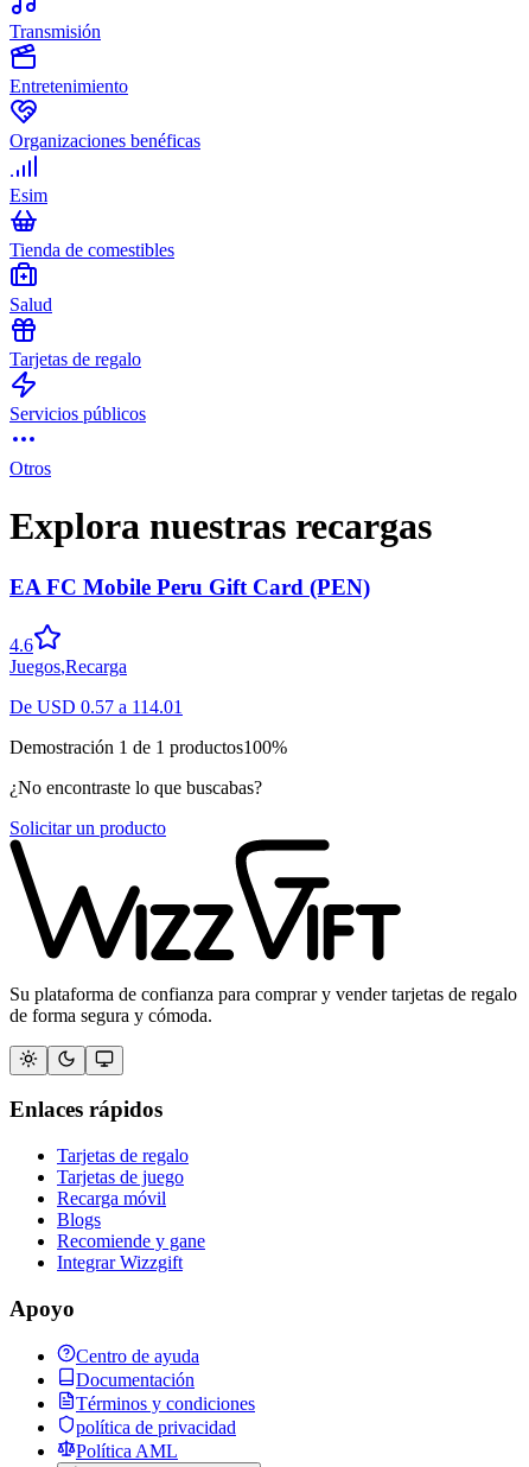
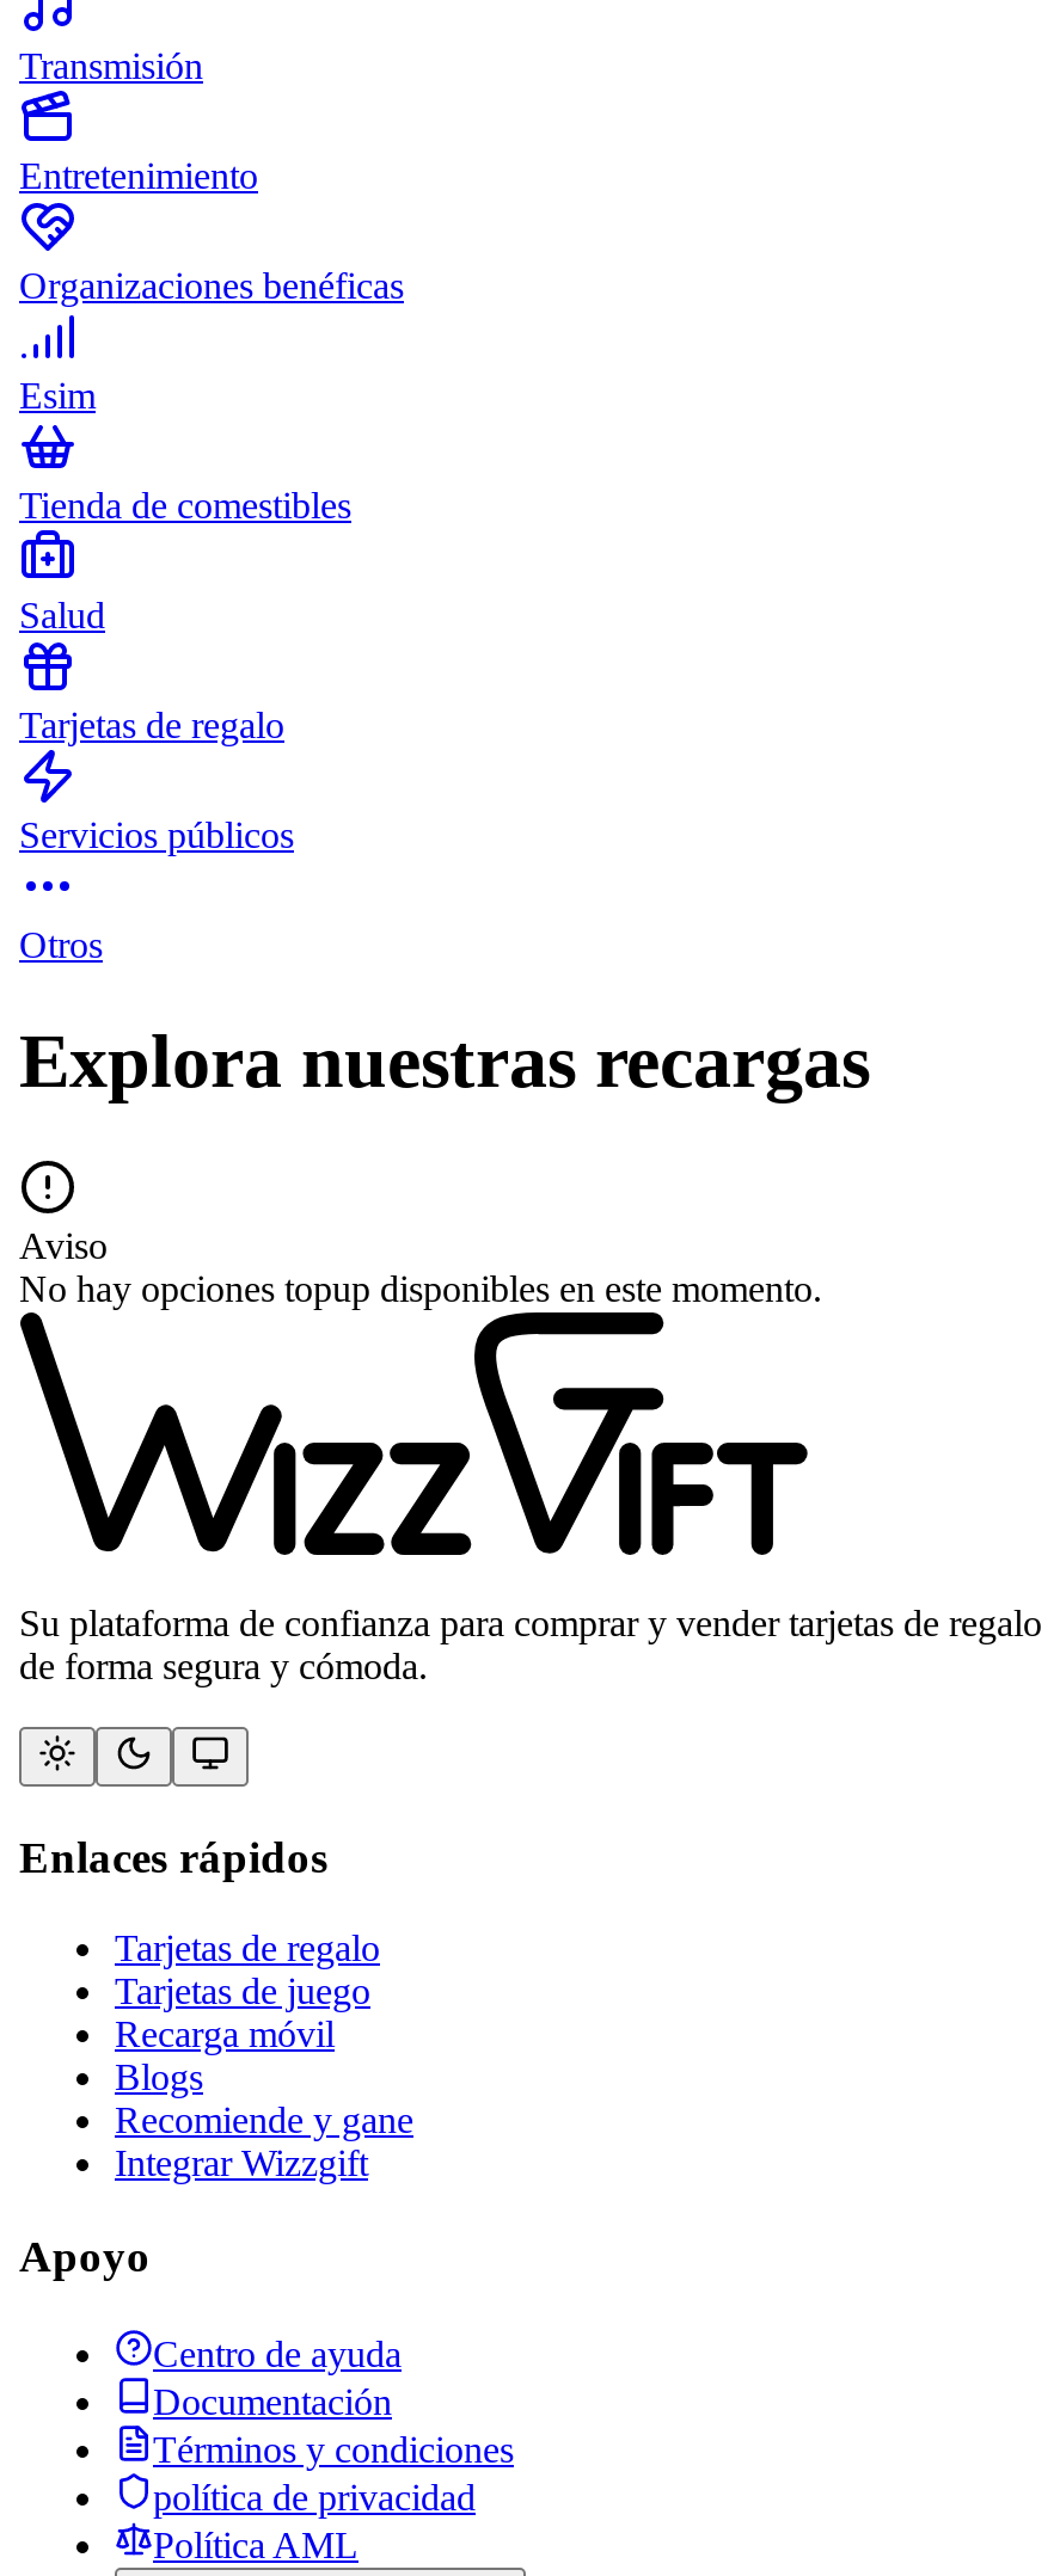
[9,574,370,837] EA FC Mobile Peru Gift Card (PEN) | 4.6 | Juegos,Recarga | De USD 0.57 a 114.01 | Demostración 1 de 1 productos100% | ¿No encontraste lo que buscabas? | Solicitar un producto -> [19,1225,822,1308] Aviso | No hay opciones topup disponibles en este momento.

